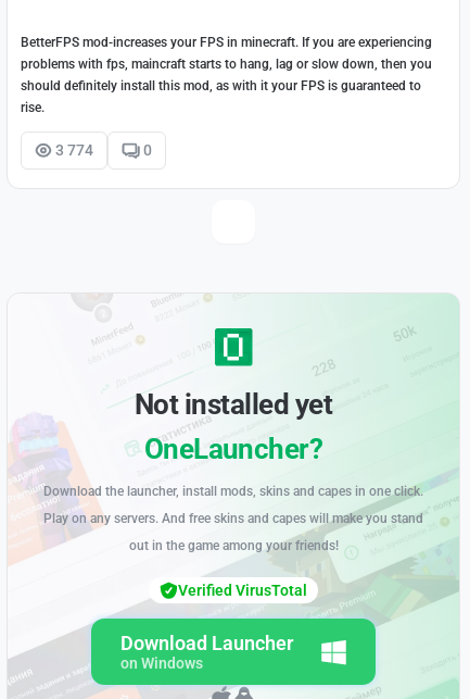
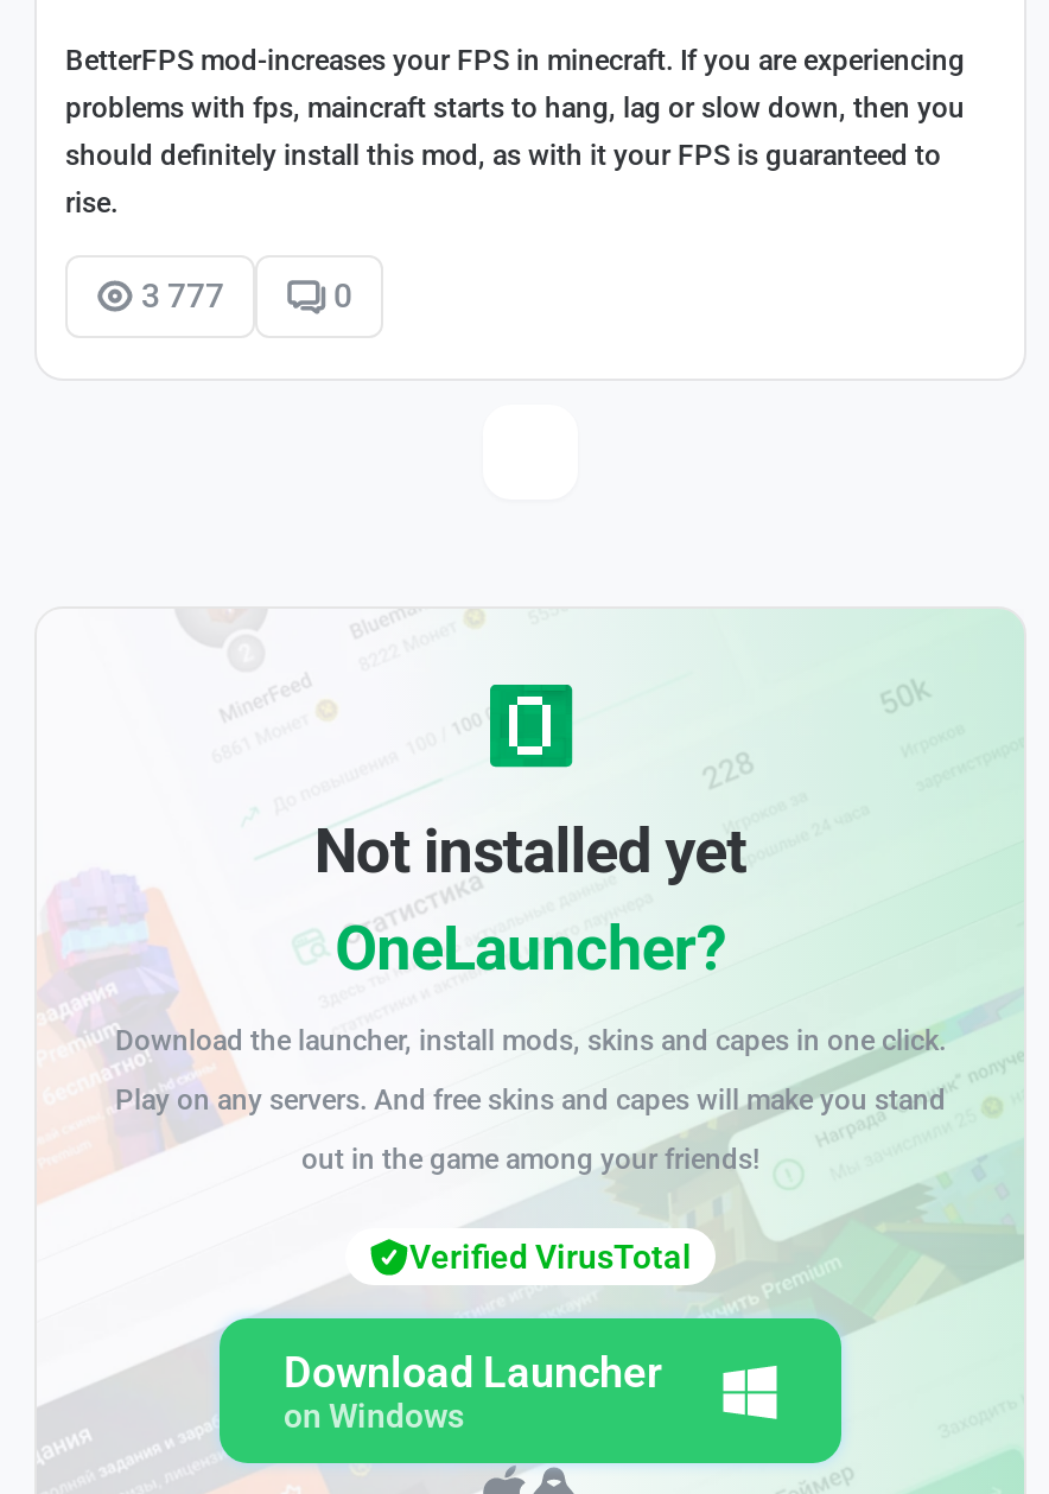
[55,141,93,159] 3 774 -> [141,276,224,314] 3 777

